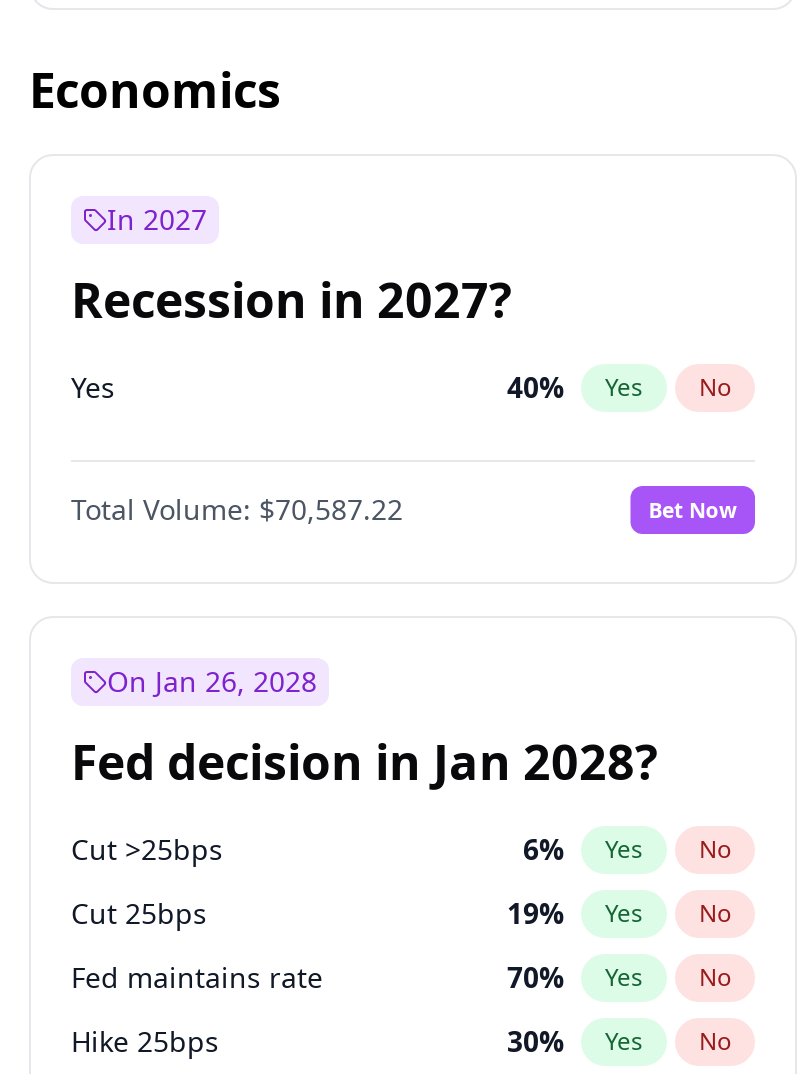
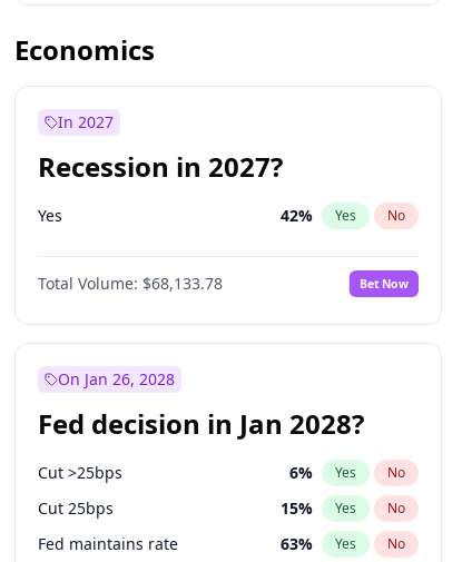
[507,368,731,406] 40% Yes No -> [281,205,405,226] 42% Yes No
[71,490,403,528] Total Volume: $70,587.22 -> [38,273,223,294] Total Volume: $68,133.78
[507,894,731,932] 19% Yes No -> [281,497,405,519] 15% Yes No
[71,958,731,1060] 70% | Yes | No | Hike 25bps | 30% -> [281,533,313,554] 63%

